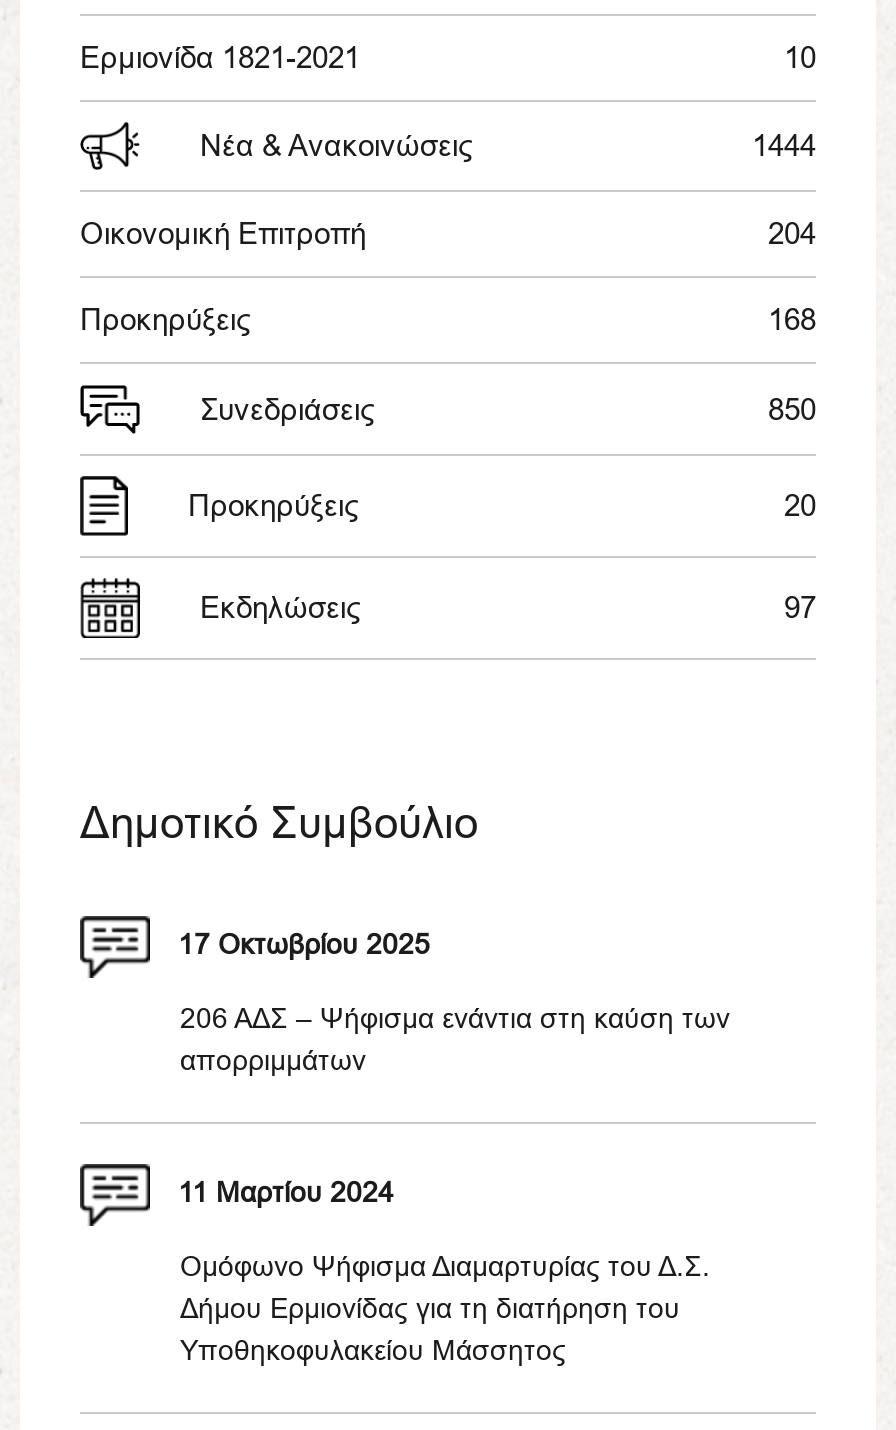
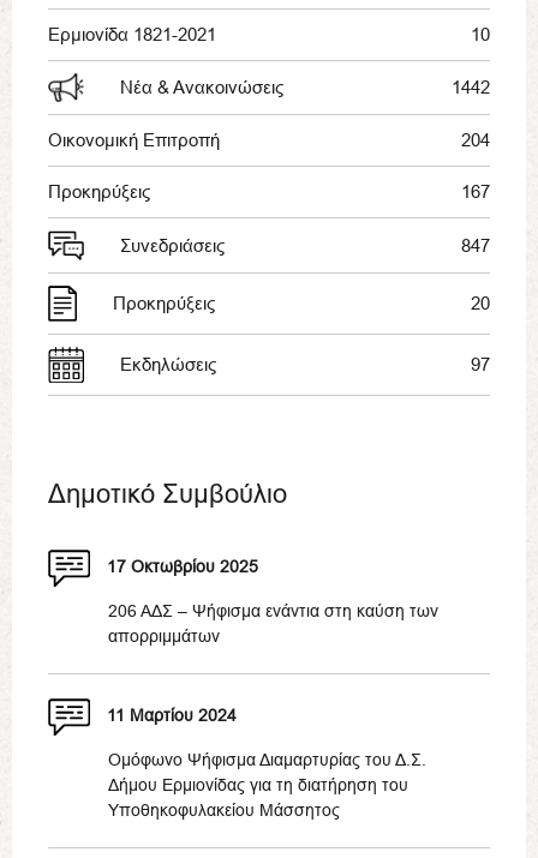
[752,128,816,162] 1444 -> [452,77,490,97] 1442
[768,303,816,337] 168 -> [461,182,490,202] 167
[768,391,816,425] 850 -> [461,235,490,255] 847

